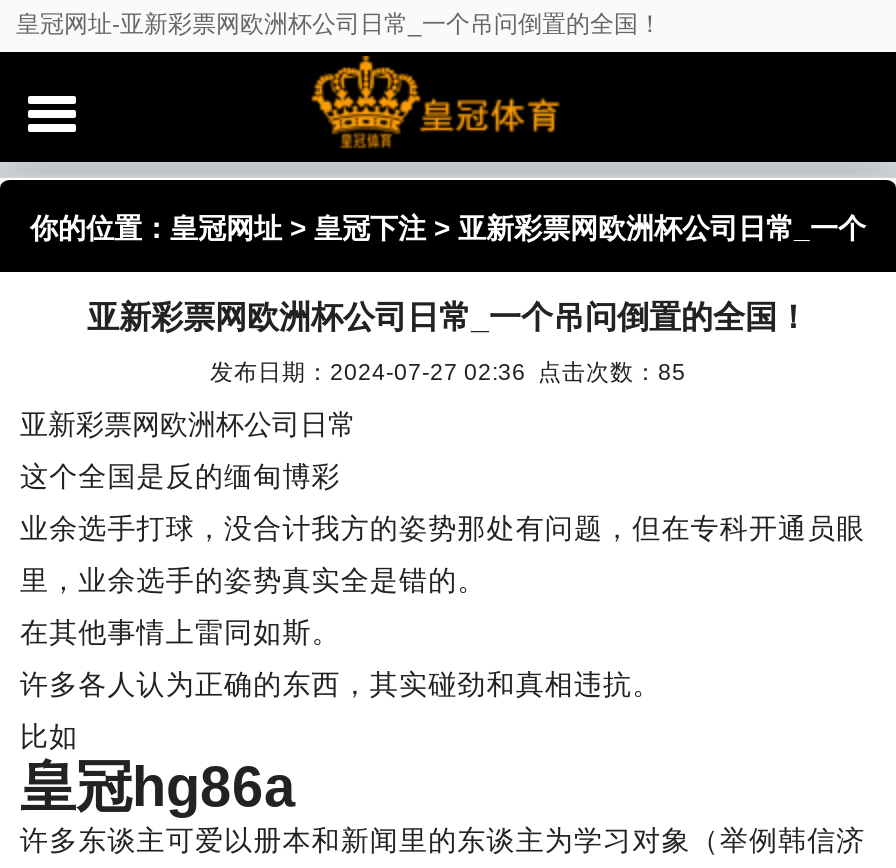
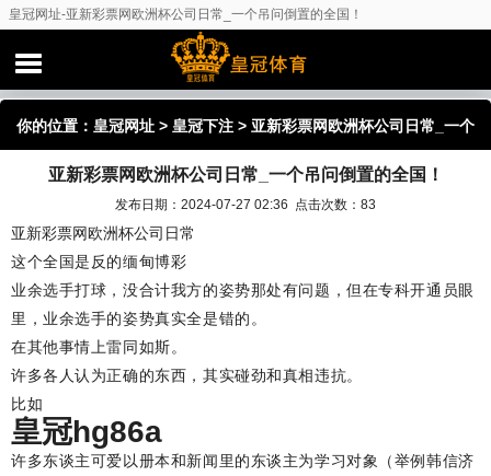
[210,358,686,384] 发布日期：2024-07-27 02:36 点击次数：85 -> [115,197,376,211] 发布日期：2024-07-27 02:36 点击次数：83

